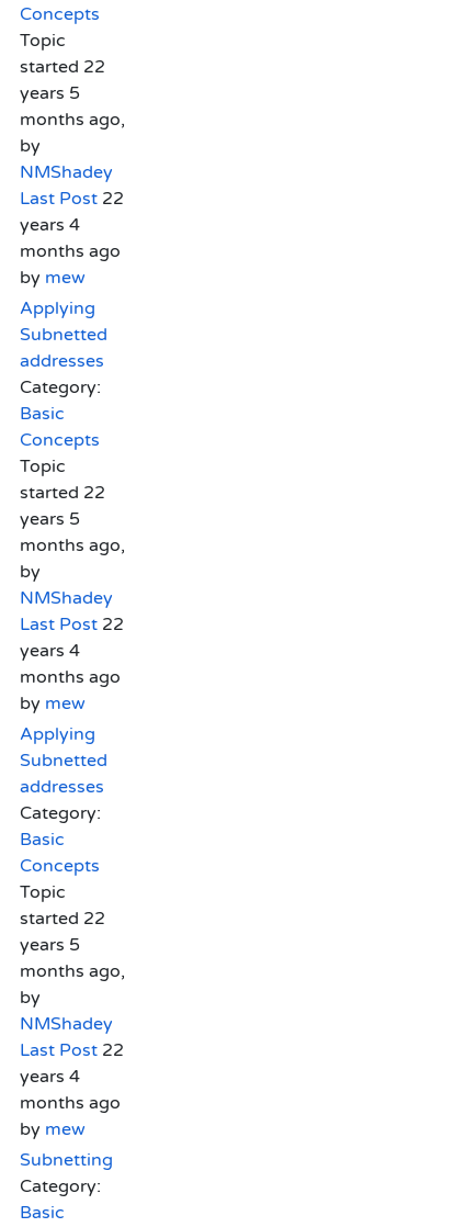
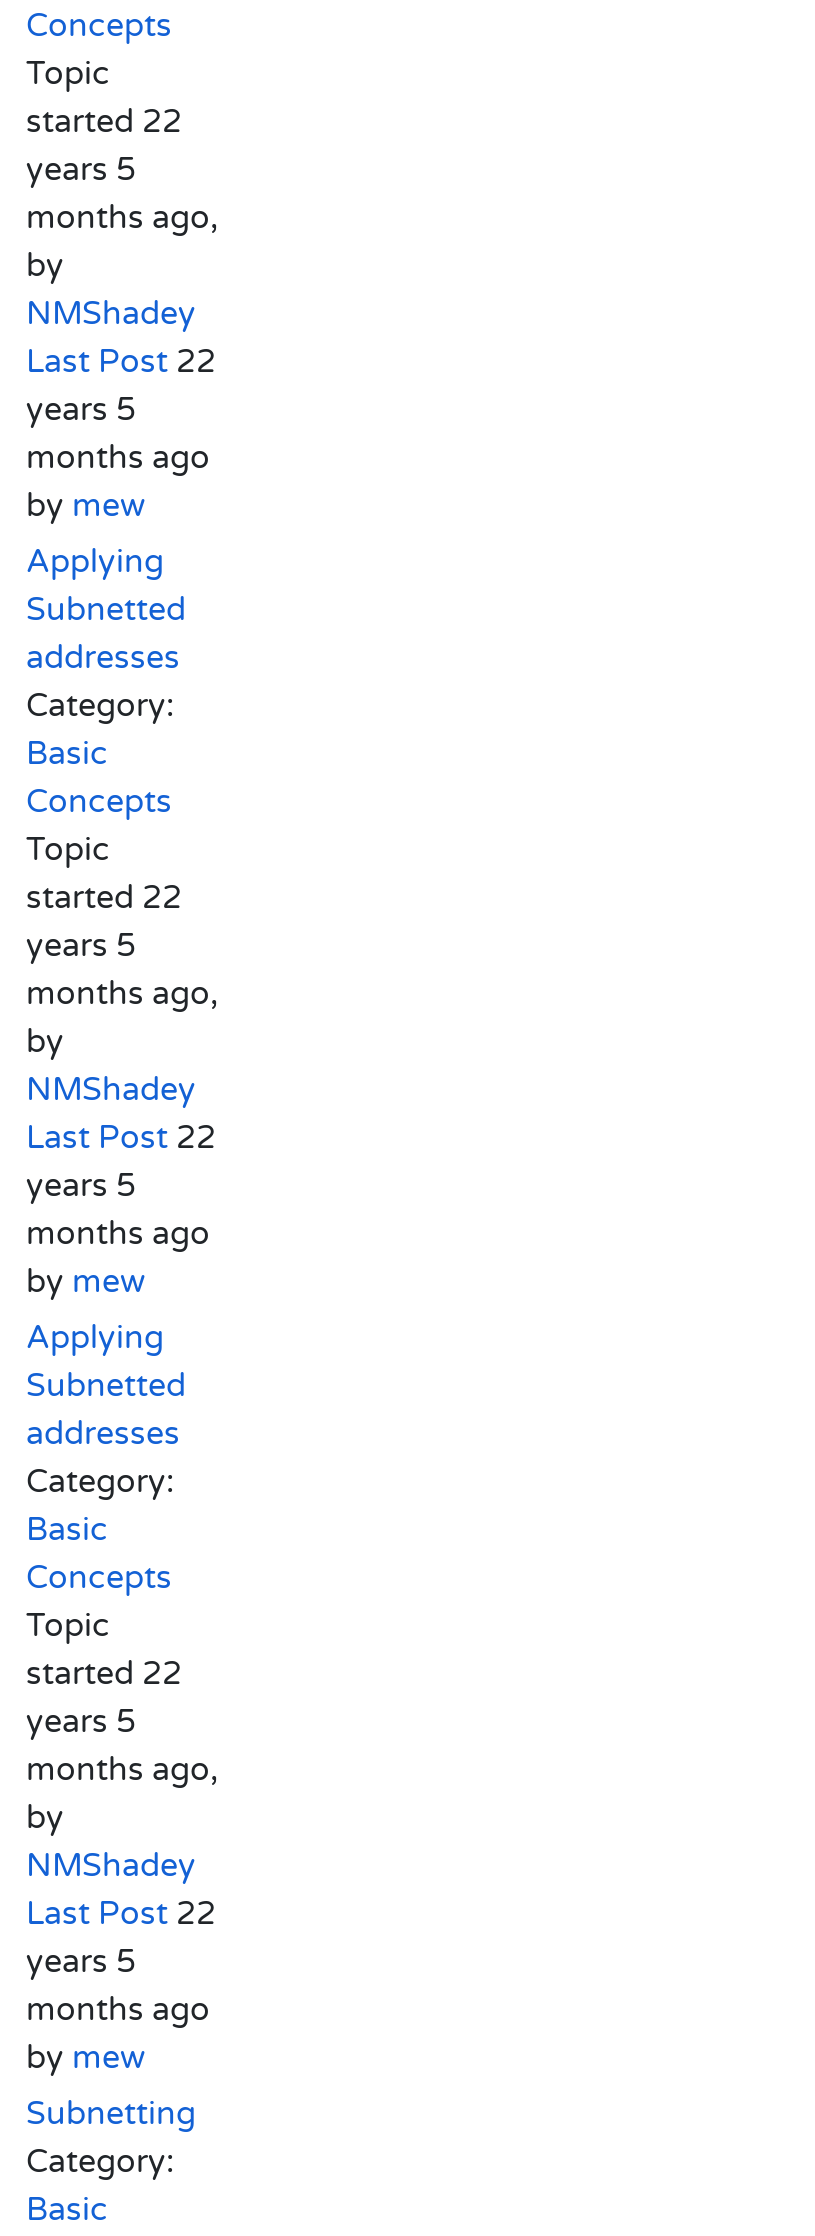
[20,214,80,236] years 4 -> [26,390,136,430] years 5
[20,640,80,662] years 4 -> [26,1166,136,1206] years 5
[20,1066,80,1088] years 4 -> [26,1942,136,1982] years 5

